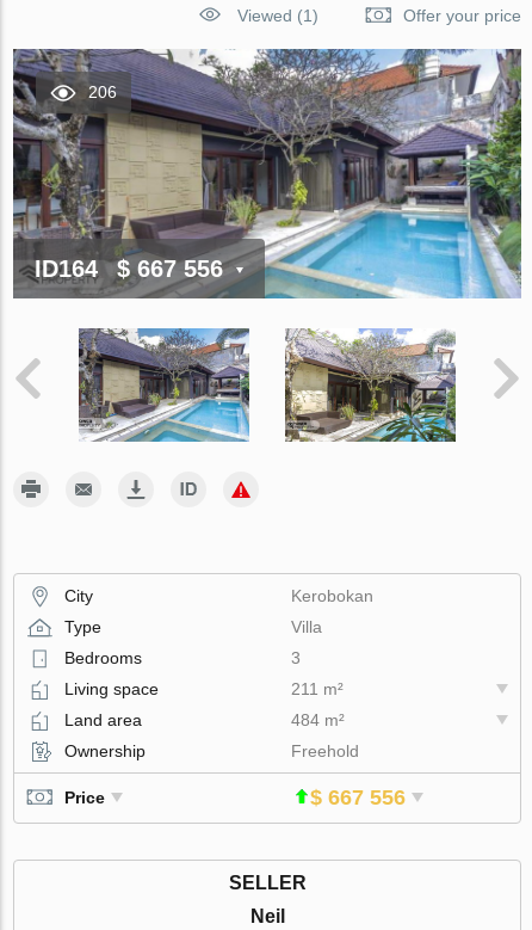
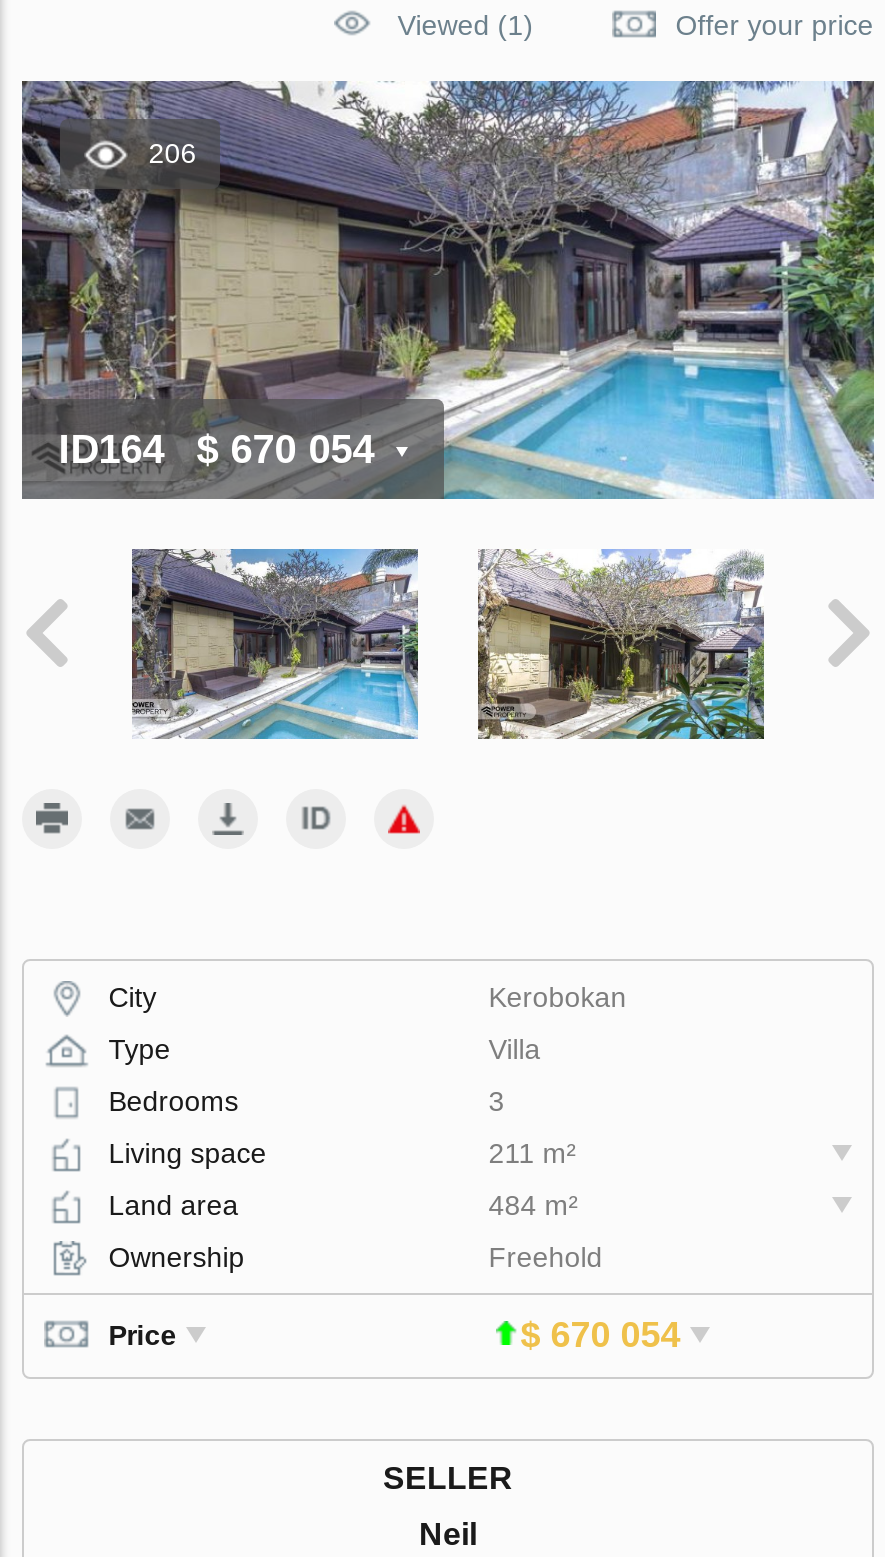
[35,255,230,281] ID164 $ 667 556 -> [58,426,386,470] ID164 $ 670 054
[310,785,406,809] $ 667 556 -> [520,1314,680,1354] $ 670 054

